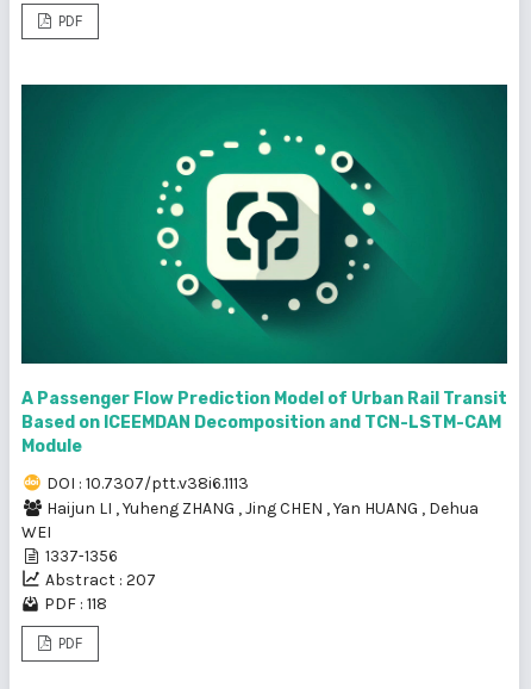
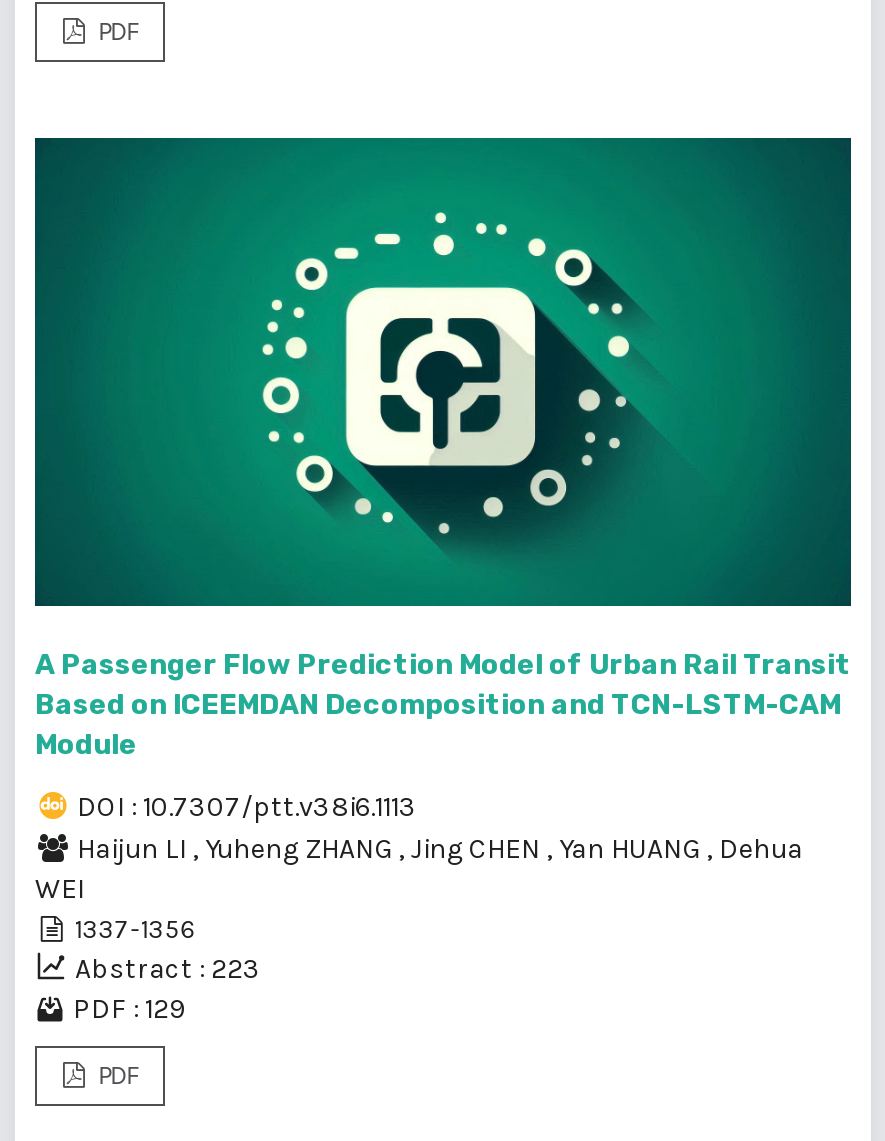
[45,569,156,589] Abstract : 207 -> [75,951,261,985] Abstract : 223
[44,593,107,613] PDF : 118 -> [73,991,185,1025] PDF : 129

